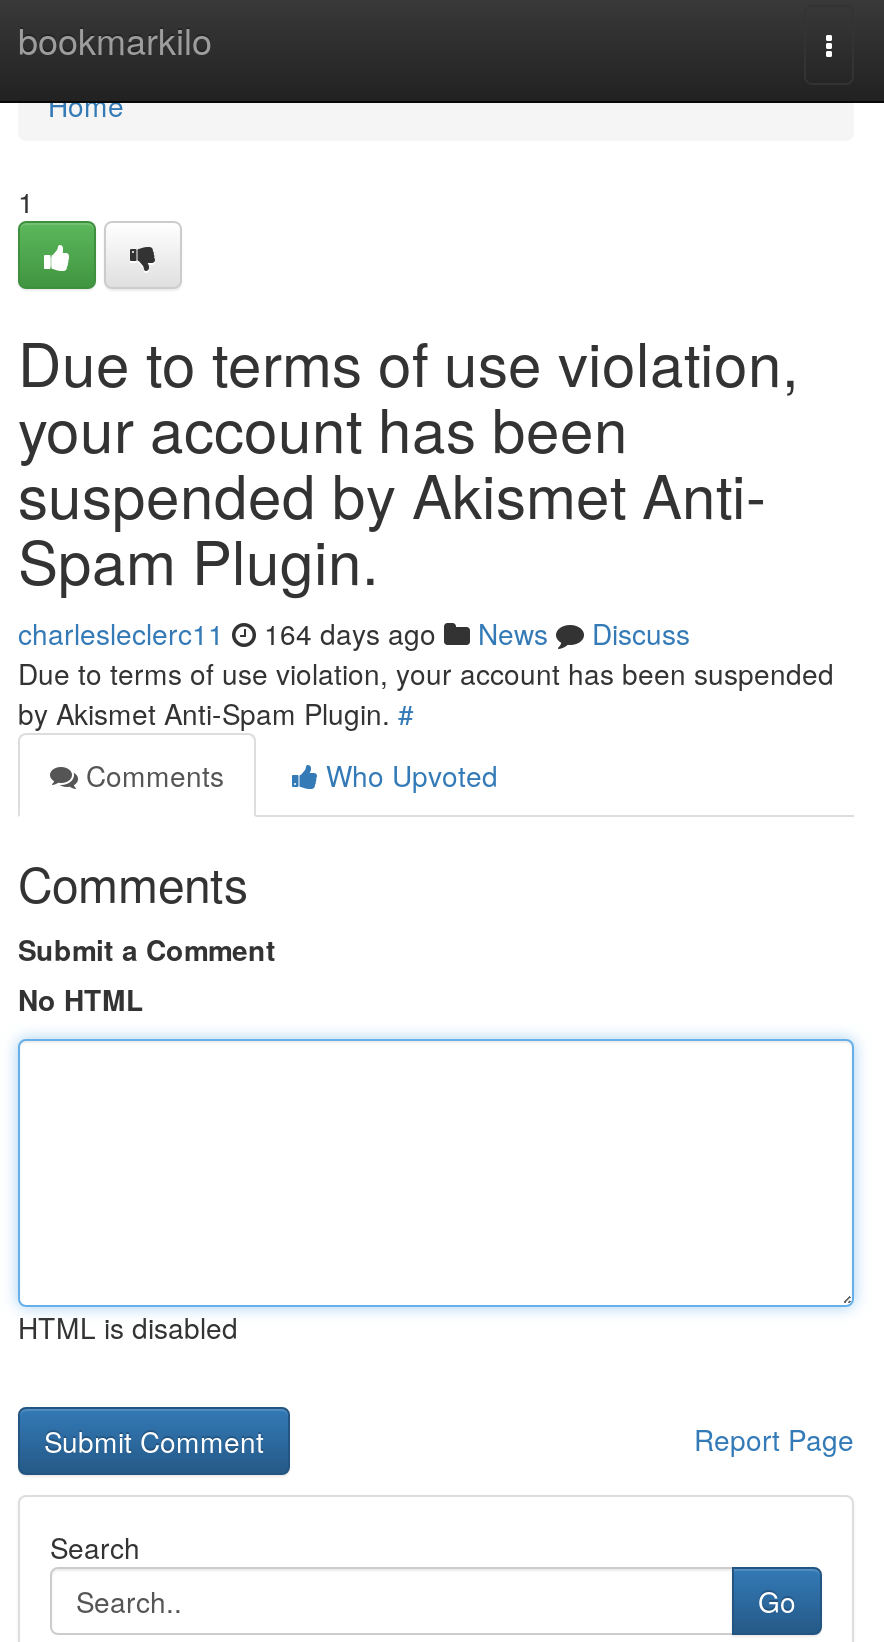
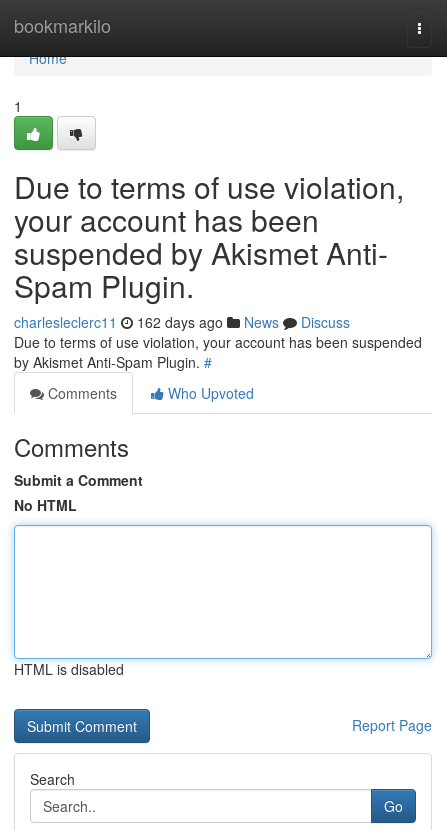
[18,613,690,653] charlesleclerc11 164 days ago News Discuss -> [14,312,350,332] charlesleclerc11 162 days ago News Discuss

